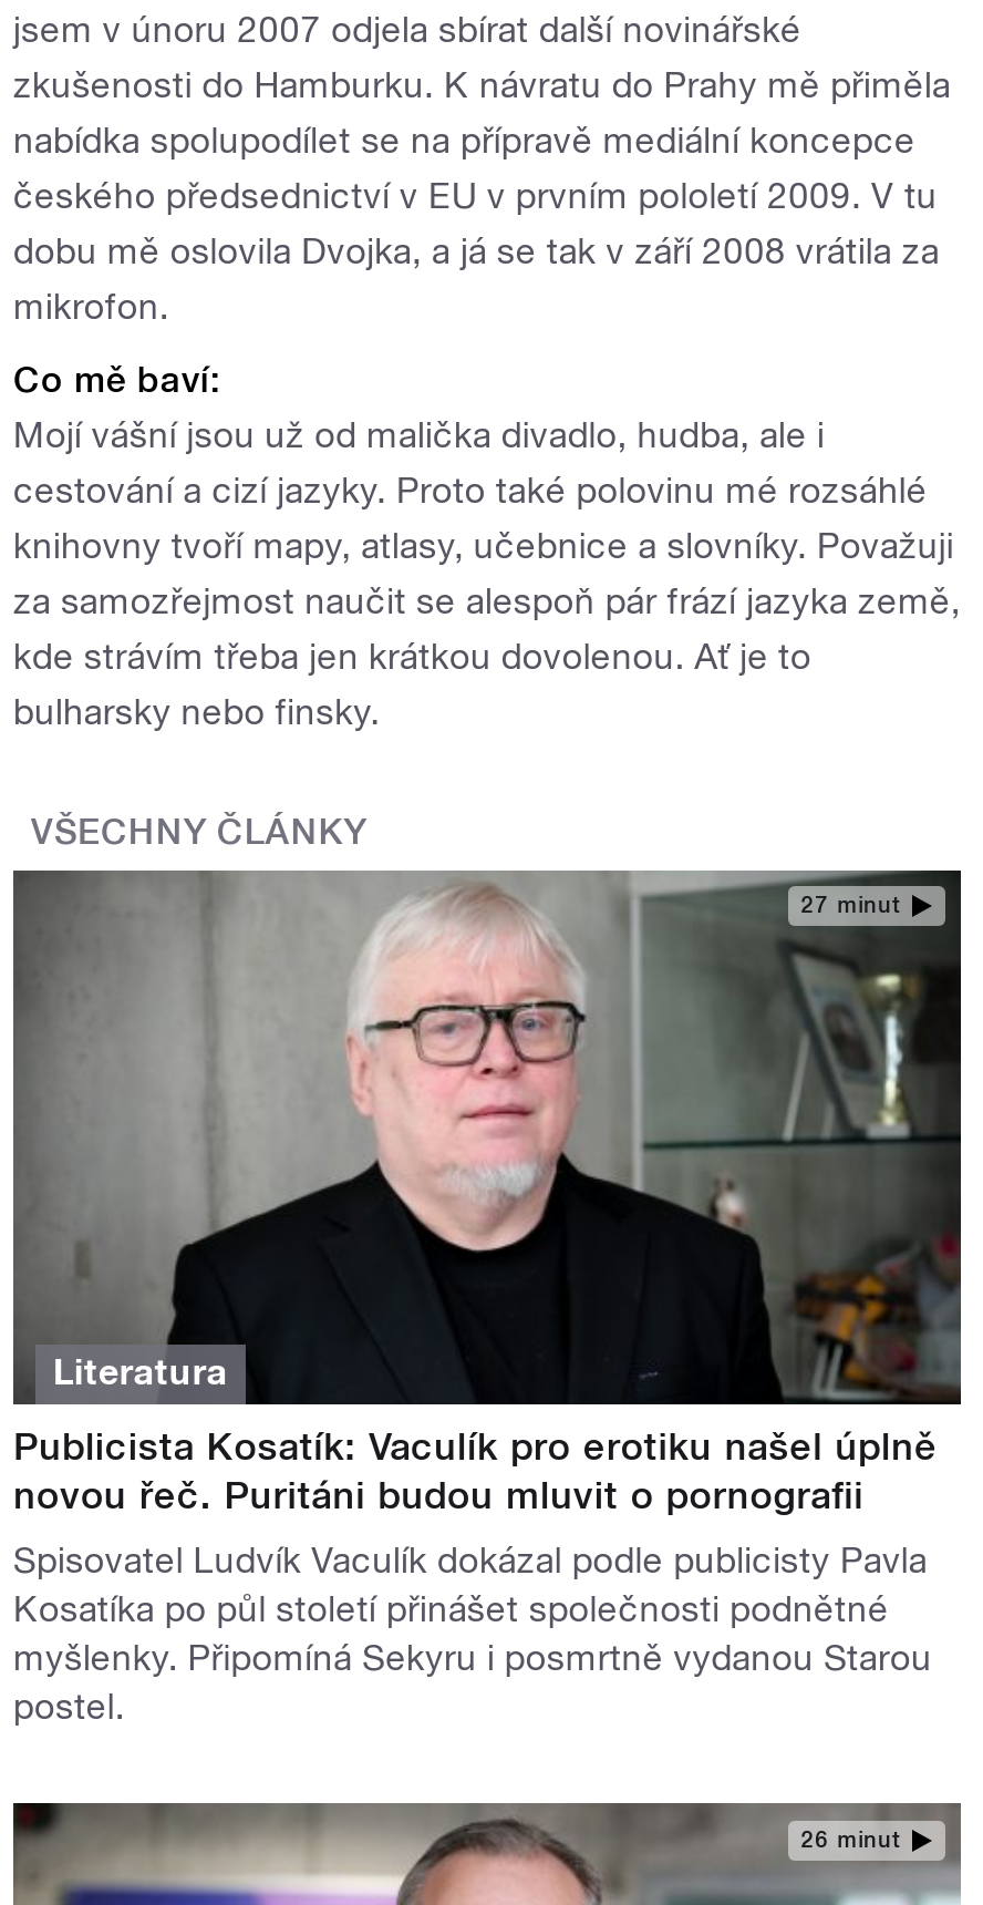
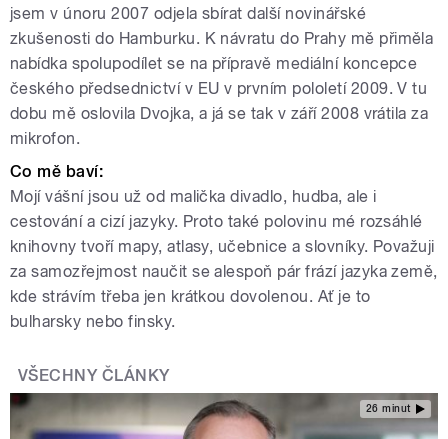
[13,871,963,1407] [image] | 27 minut -> none
[13,1351,938,1728] Literatura | Publicista Kosatík: Vaculík pro erotiku našel úplně | novou řeč. Puritáni budou mluvit o pornografii | Spisovatel Ludvík Vaculík dokázal podle publicisty Pavla | Kosatíka po půl století přinášet společnosti podnětné | myšlenky. Připomíná Sekyru i posmrtně vydanou Starou | postel. -> none

